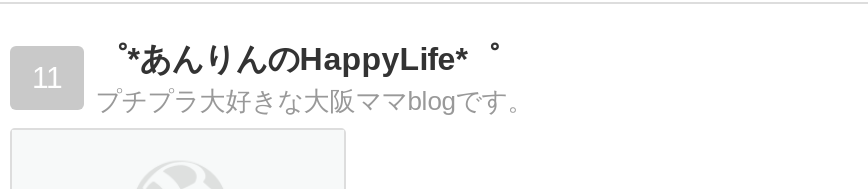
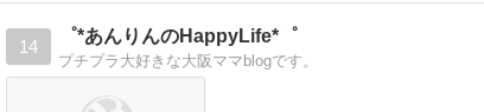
[32,61,62,95] 11 -> [19,36,38,56] 14

